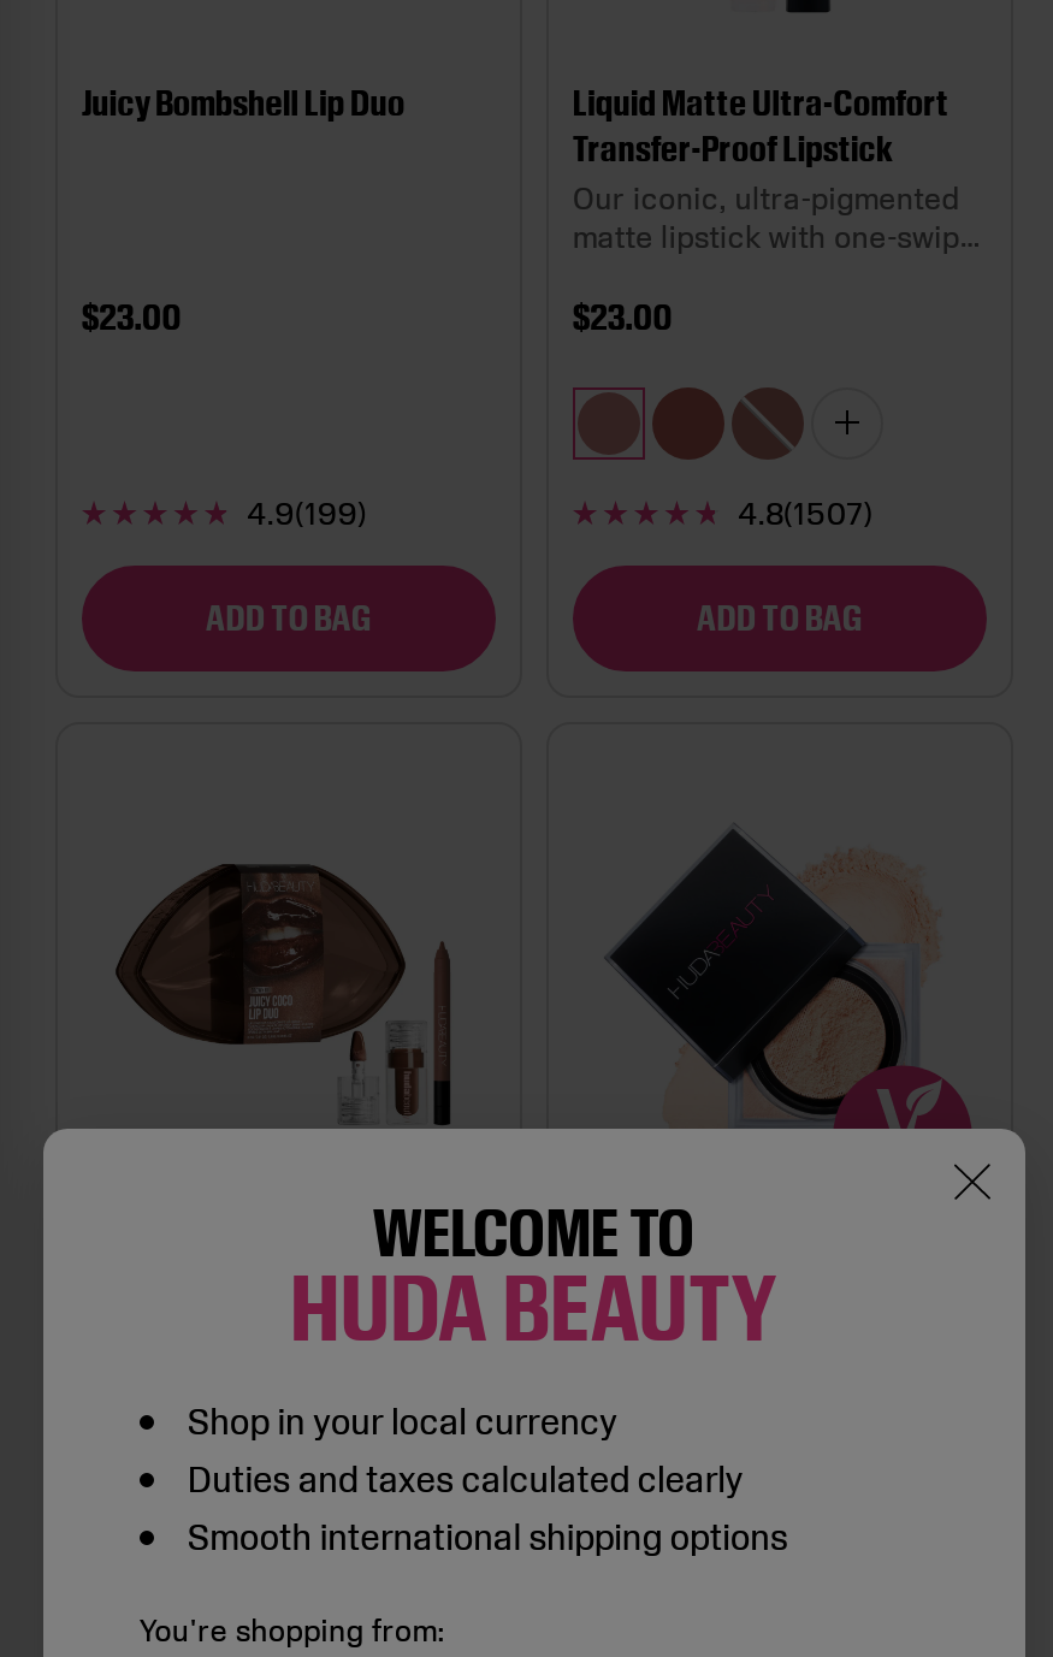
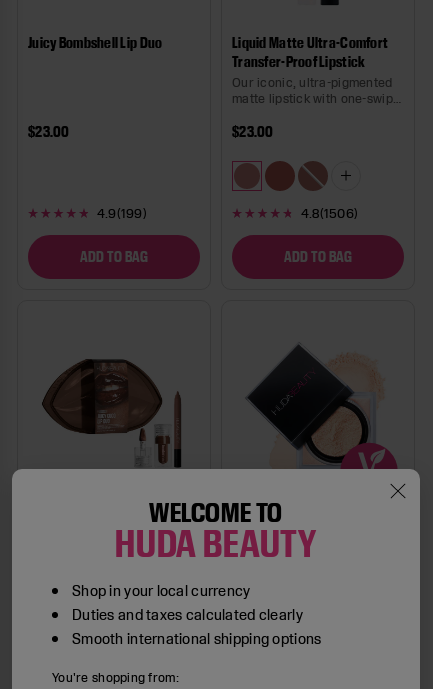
[738,495,874,529] 4.8(1507) -> [301,206,358,220] 4.8(1506)

